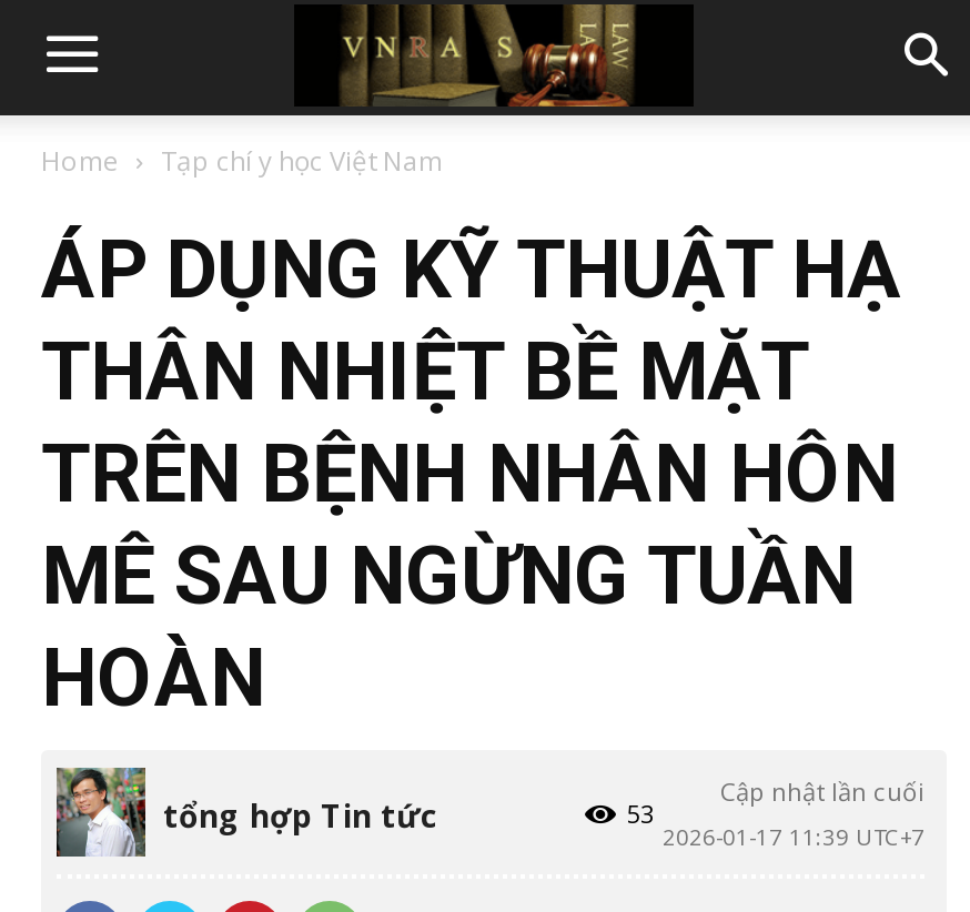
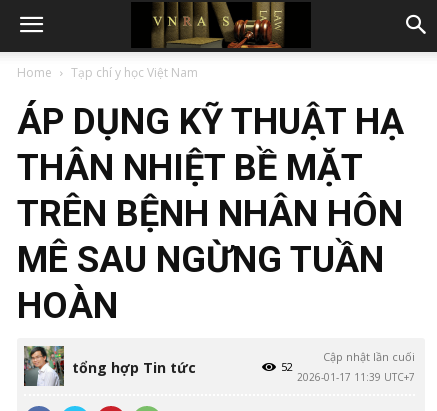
[627,797,654,830] 53 -> [281,359,293,374] 52

